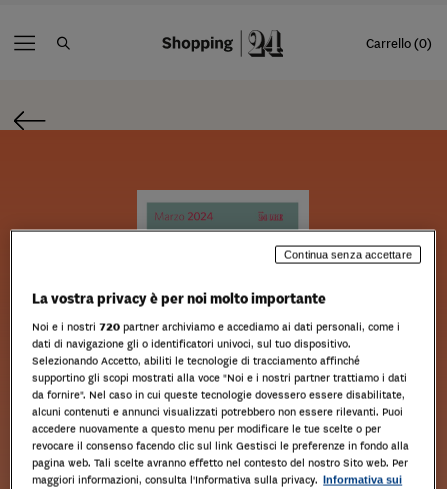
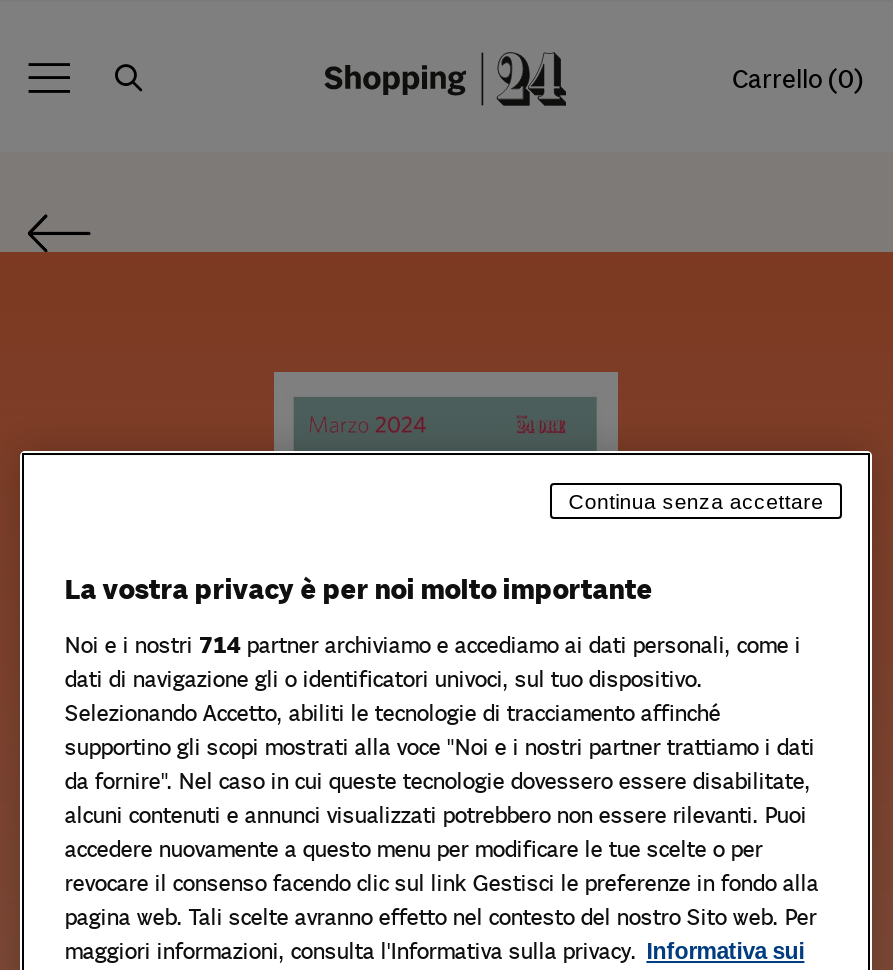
[32,319,400,333] Noi e i nostri 720 partner archiviamo e accediamo ai dati personali, come i -> [64,631,800,659] Noi e i nostri 714 partner archiviamo e accediamo ai dati personali, come i

